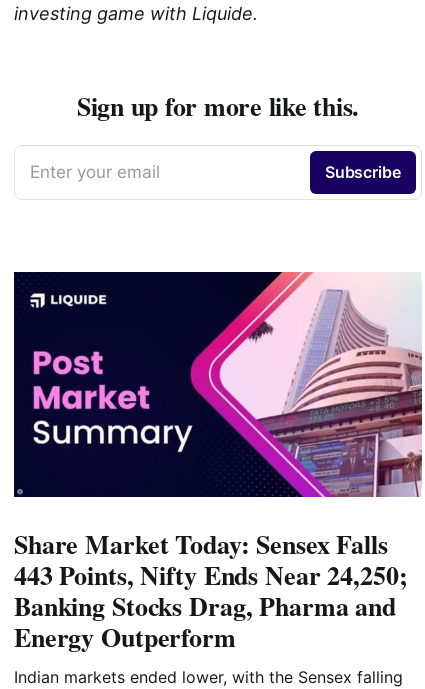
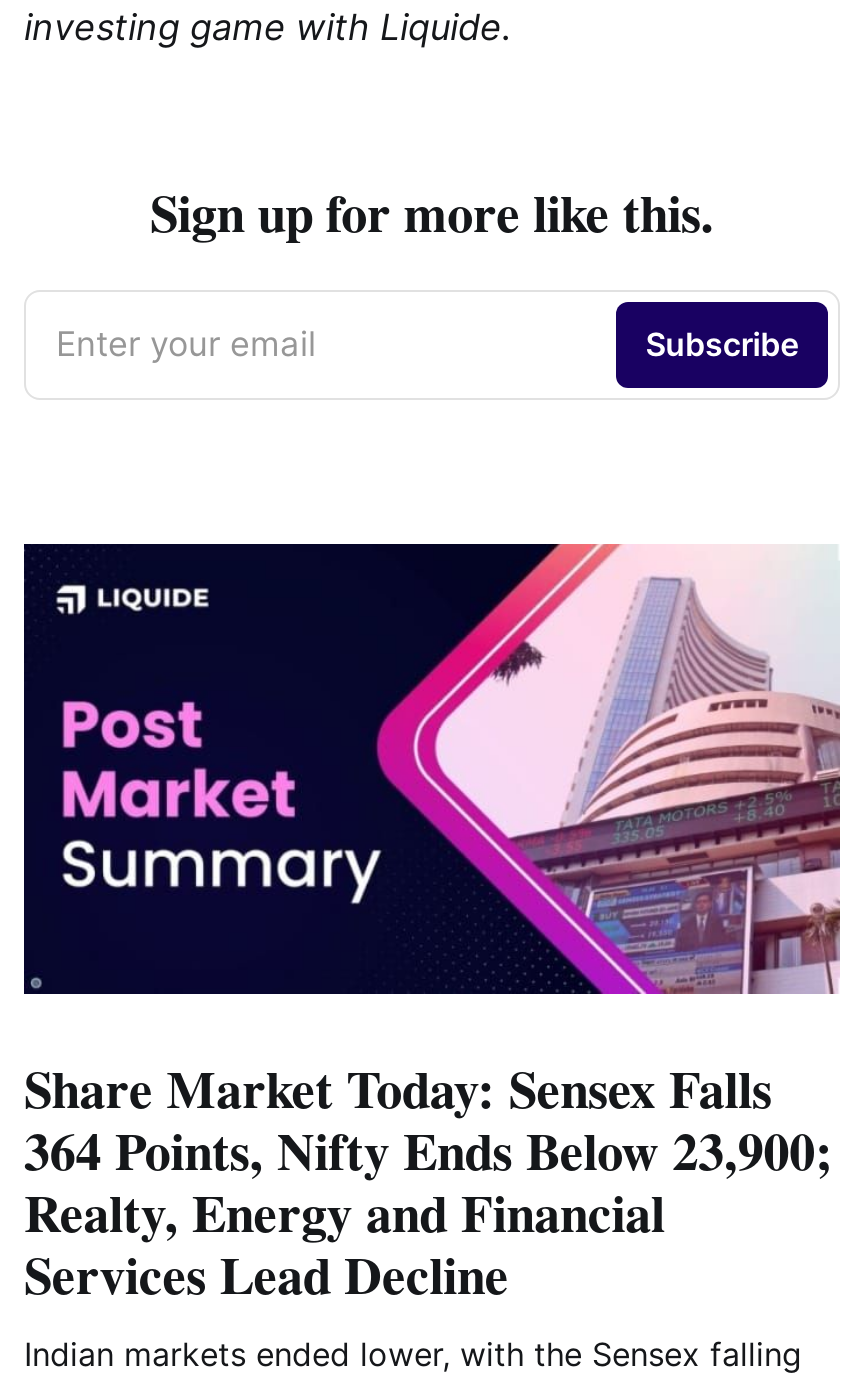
[14,556,407,656] 443 Points, Nifty Ends Near 24,250; | Banking Stocks Drag, Pharma and | Energy Outperform -> [24,1112,833,1312] 364 Points, Nifty Ends Below 23,900; | Realty, Energy and Financial | Services Lead Decline

